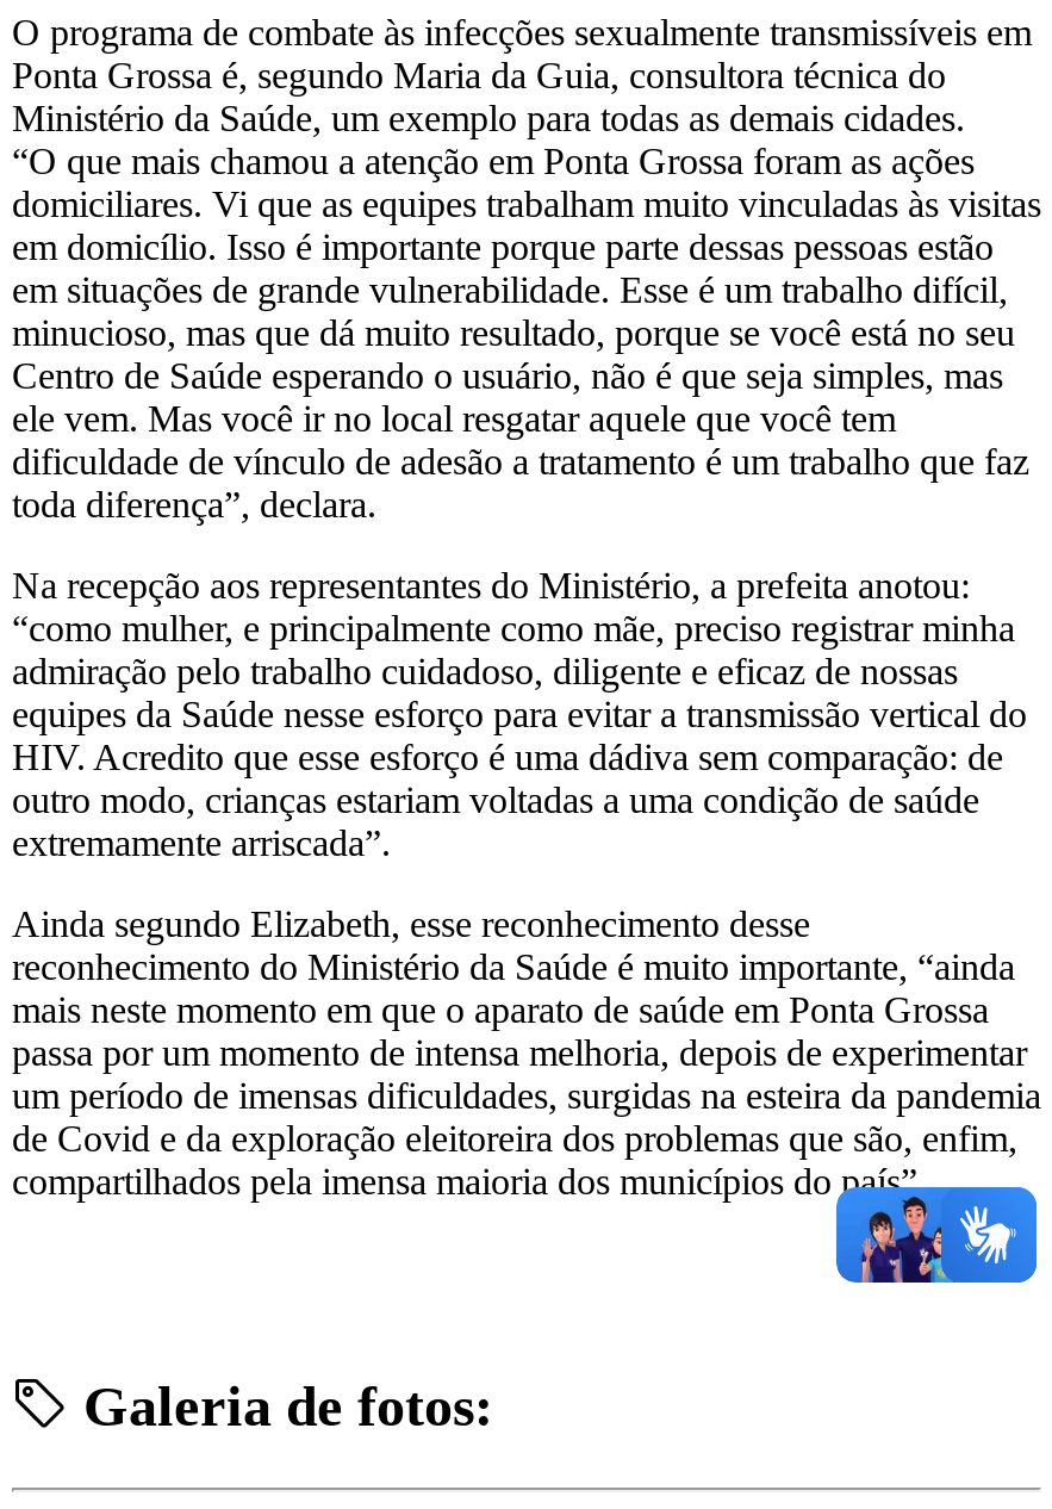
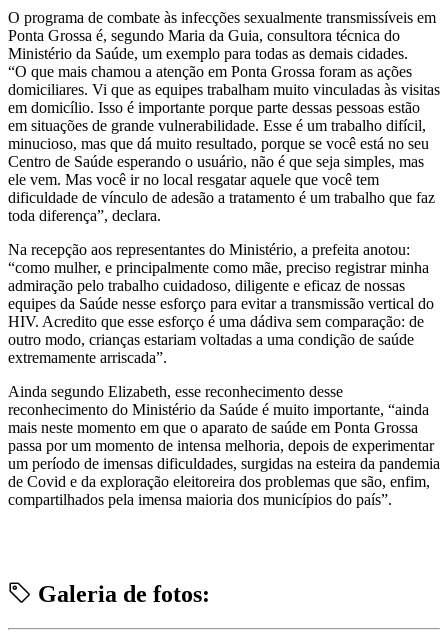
[834,1185,1039,1285] [image] -> none

